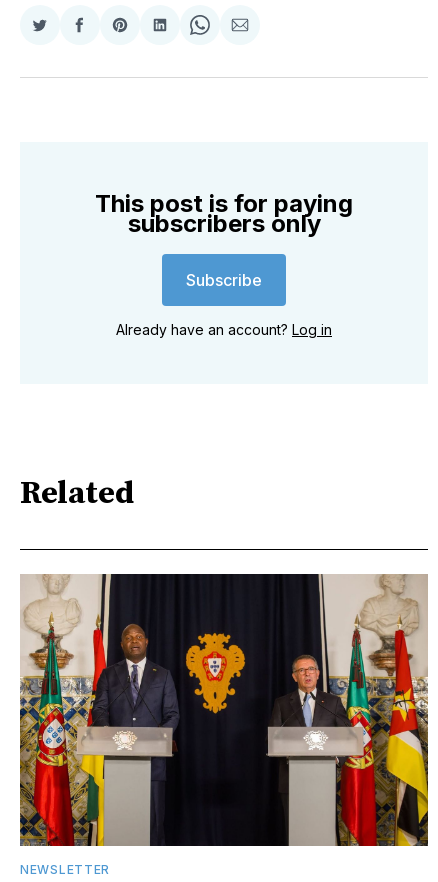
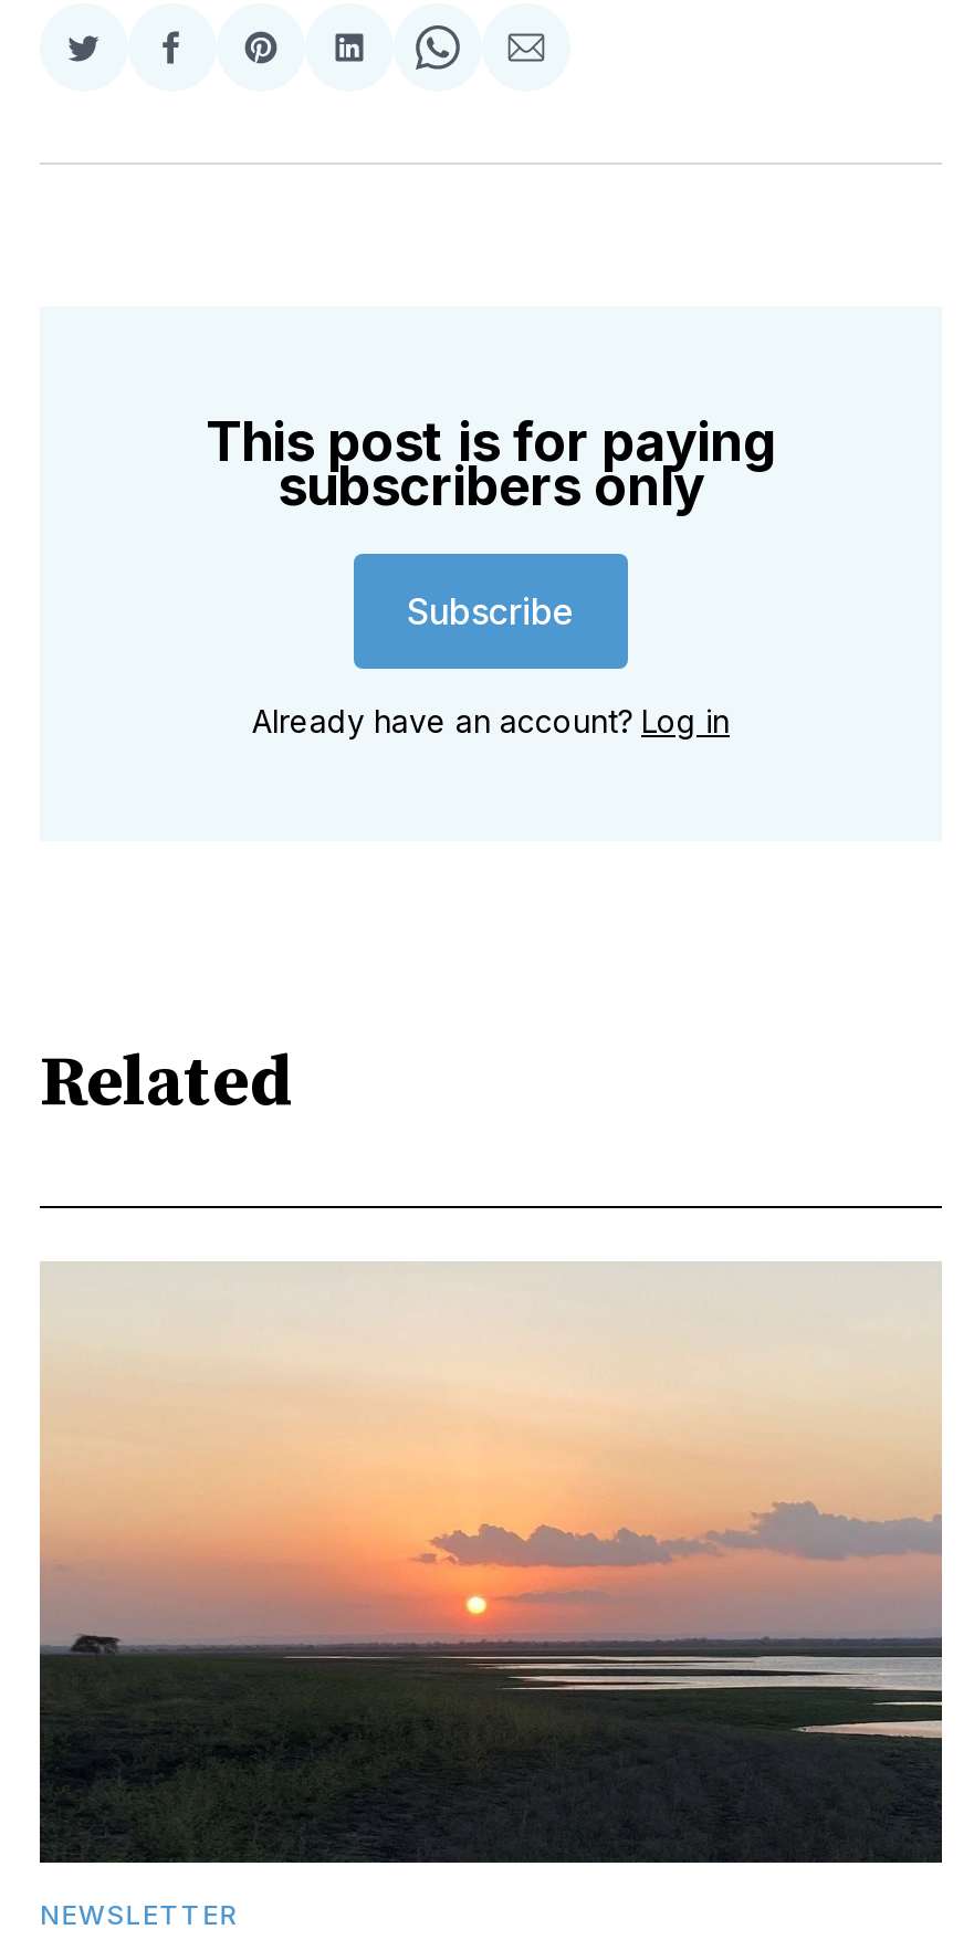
[19,573,429,847] [image] -> [38,1261,944,1865] [image]

